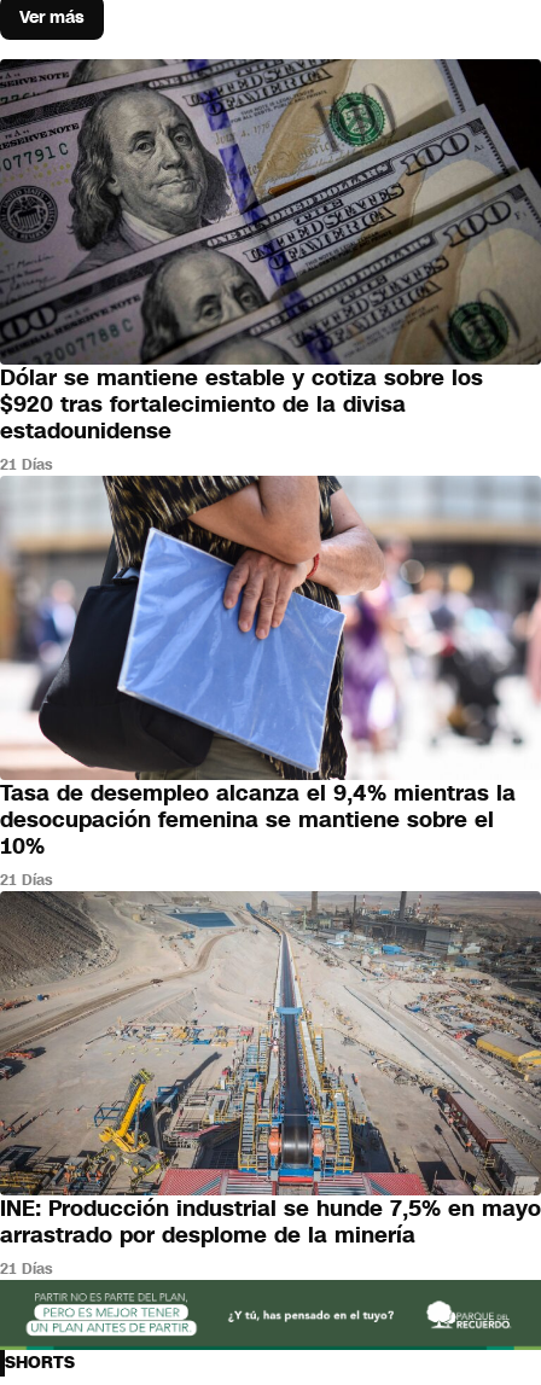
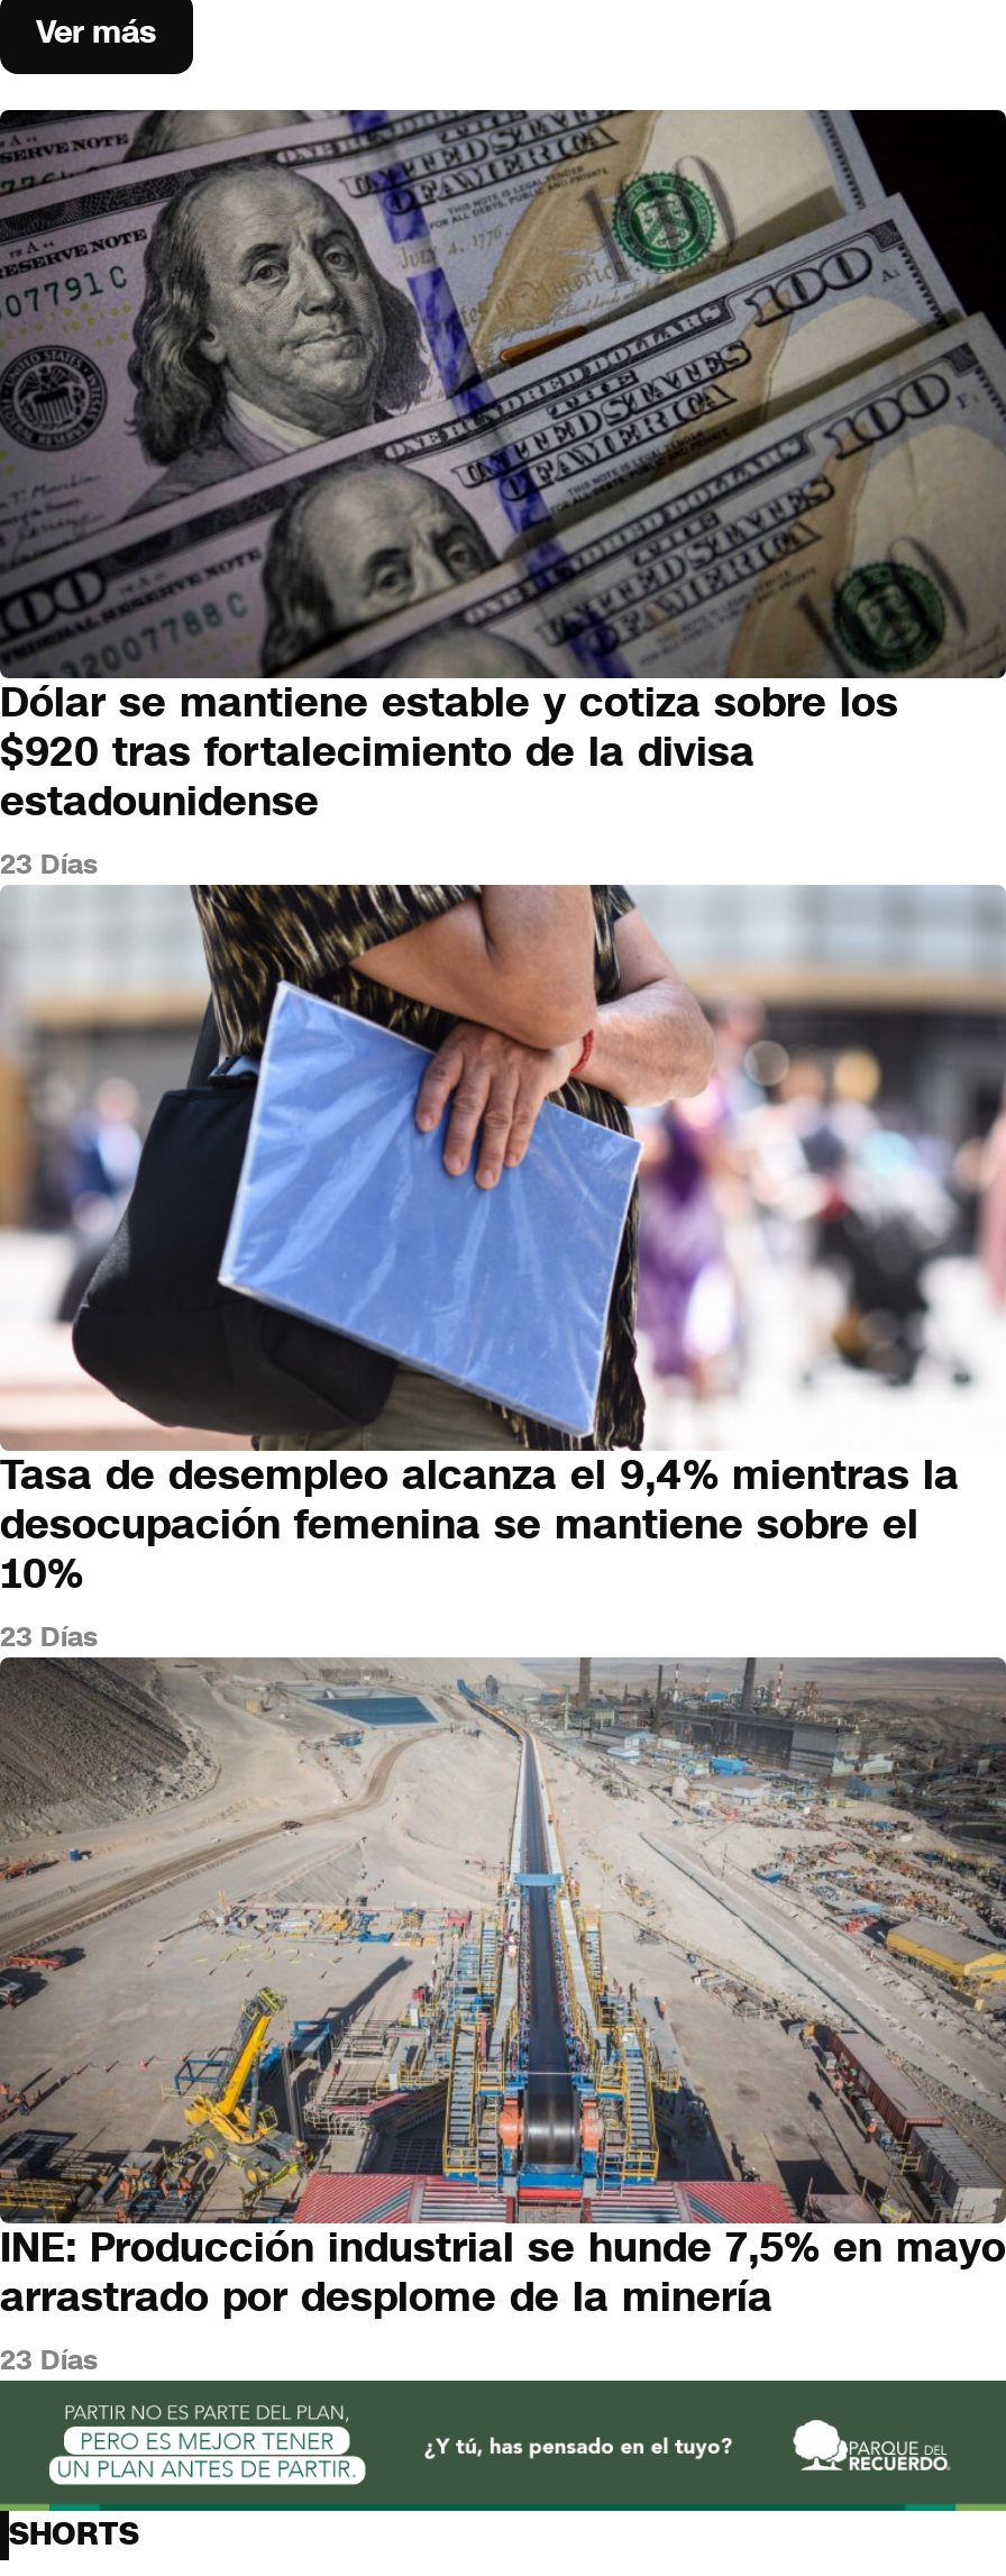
[0,455,52,474] 21 Días -> [0,846,97,882] 23 Días
[0,870,52,890] 21 Días -> [0,1619,97,1655] 23 Días
[0,1259,52,1278] 21 Días -> [0,2342,97,2378] 23 Días

